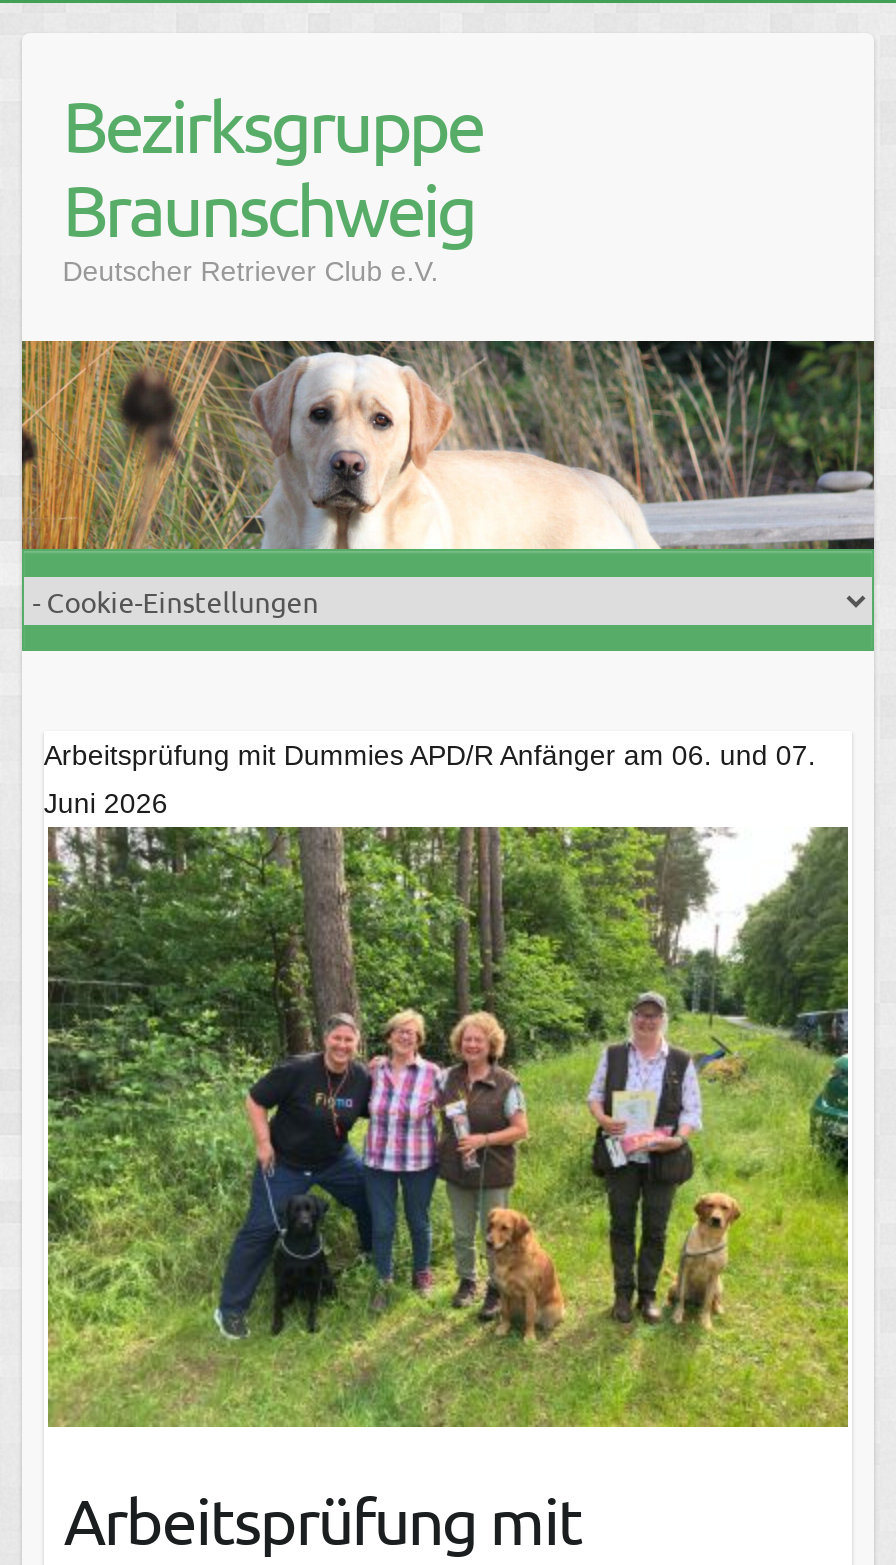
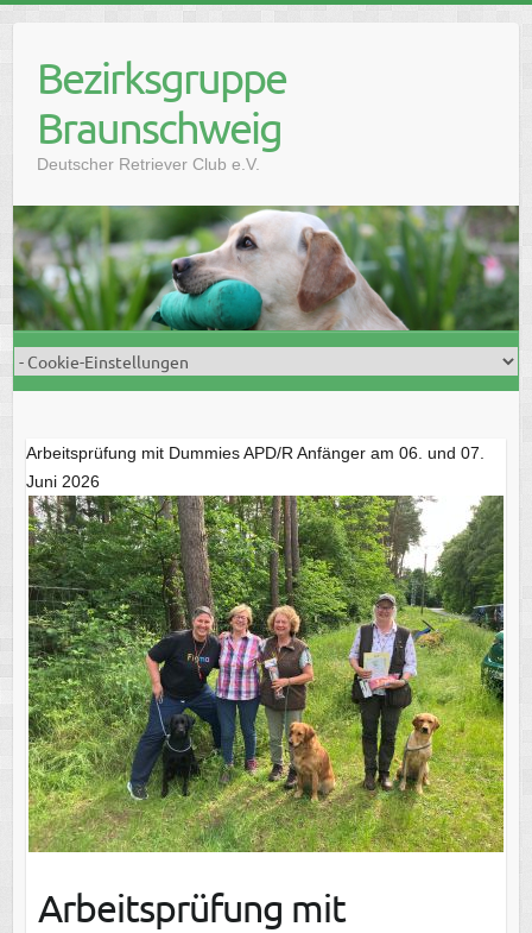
[20,339,874,551] [image] -> [12,204,520,332] [image]

